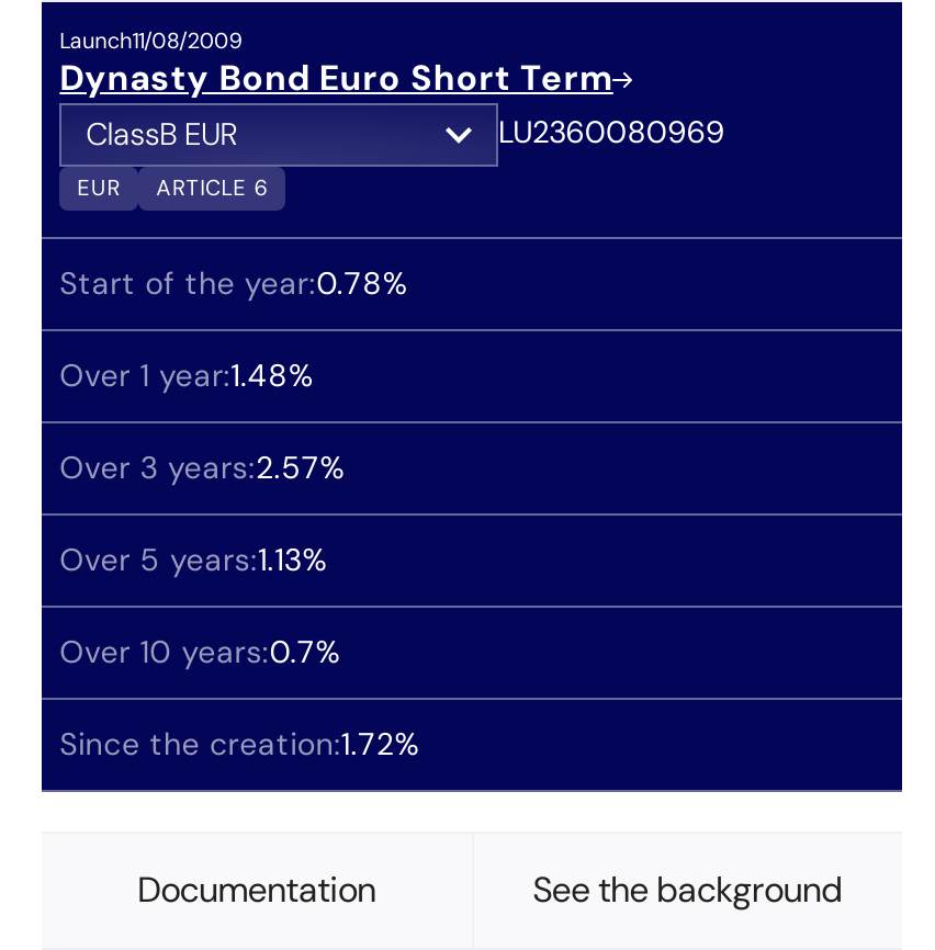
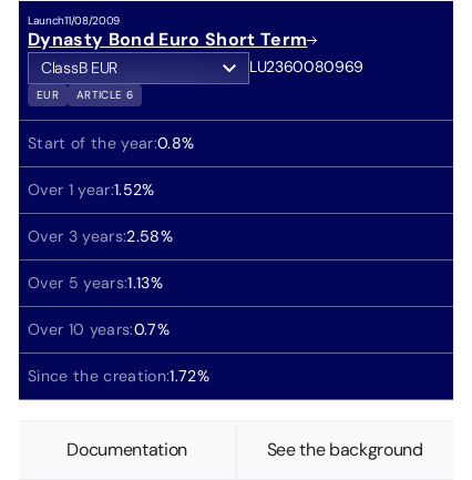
[59,264,408,303] Start of the year:0.78% -> [28,133,194,153] Start of the year:0.8%
[59,356,313,395] Over 1 year:1.48% -> [28,180,155,200] Over 1 year:1.52%
[59,448,345,488] Over 3 years:2.57% -> [28,226,173,246] Over 3 years:2.58%

